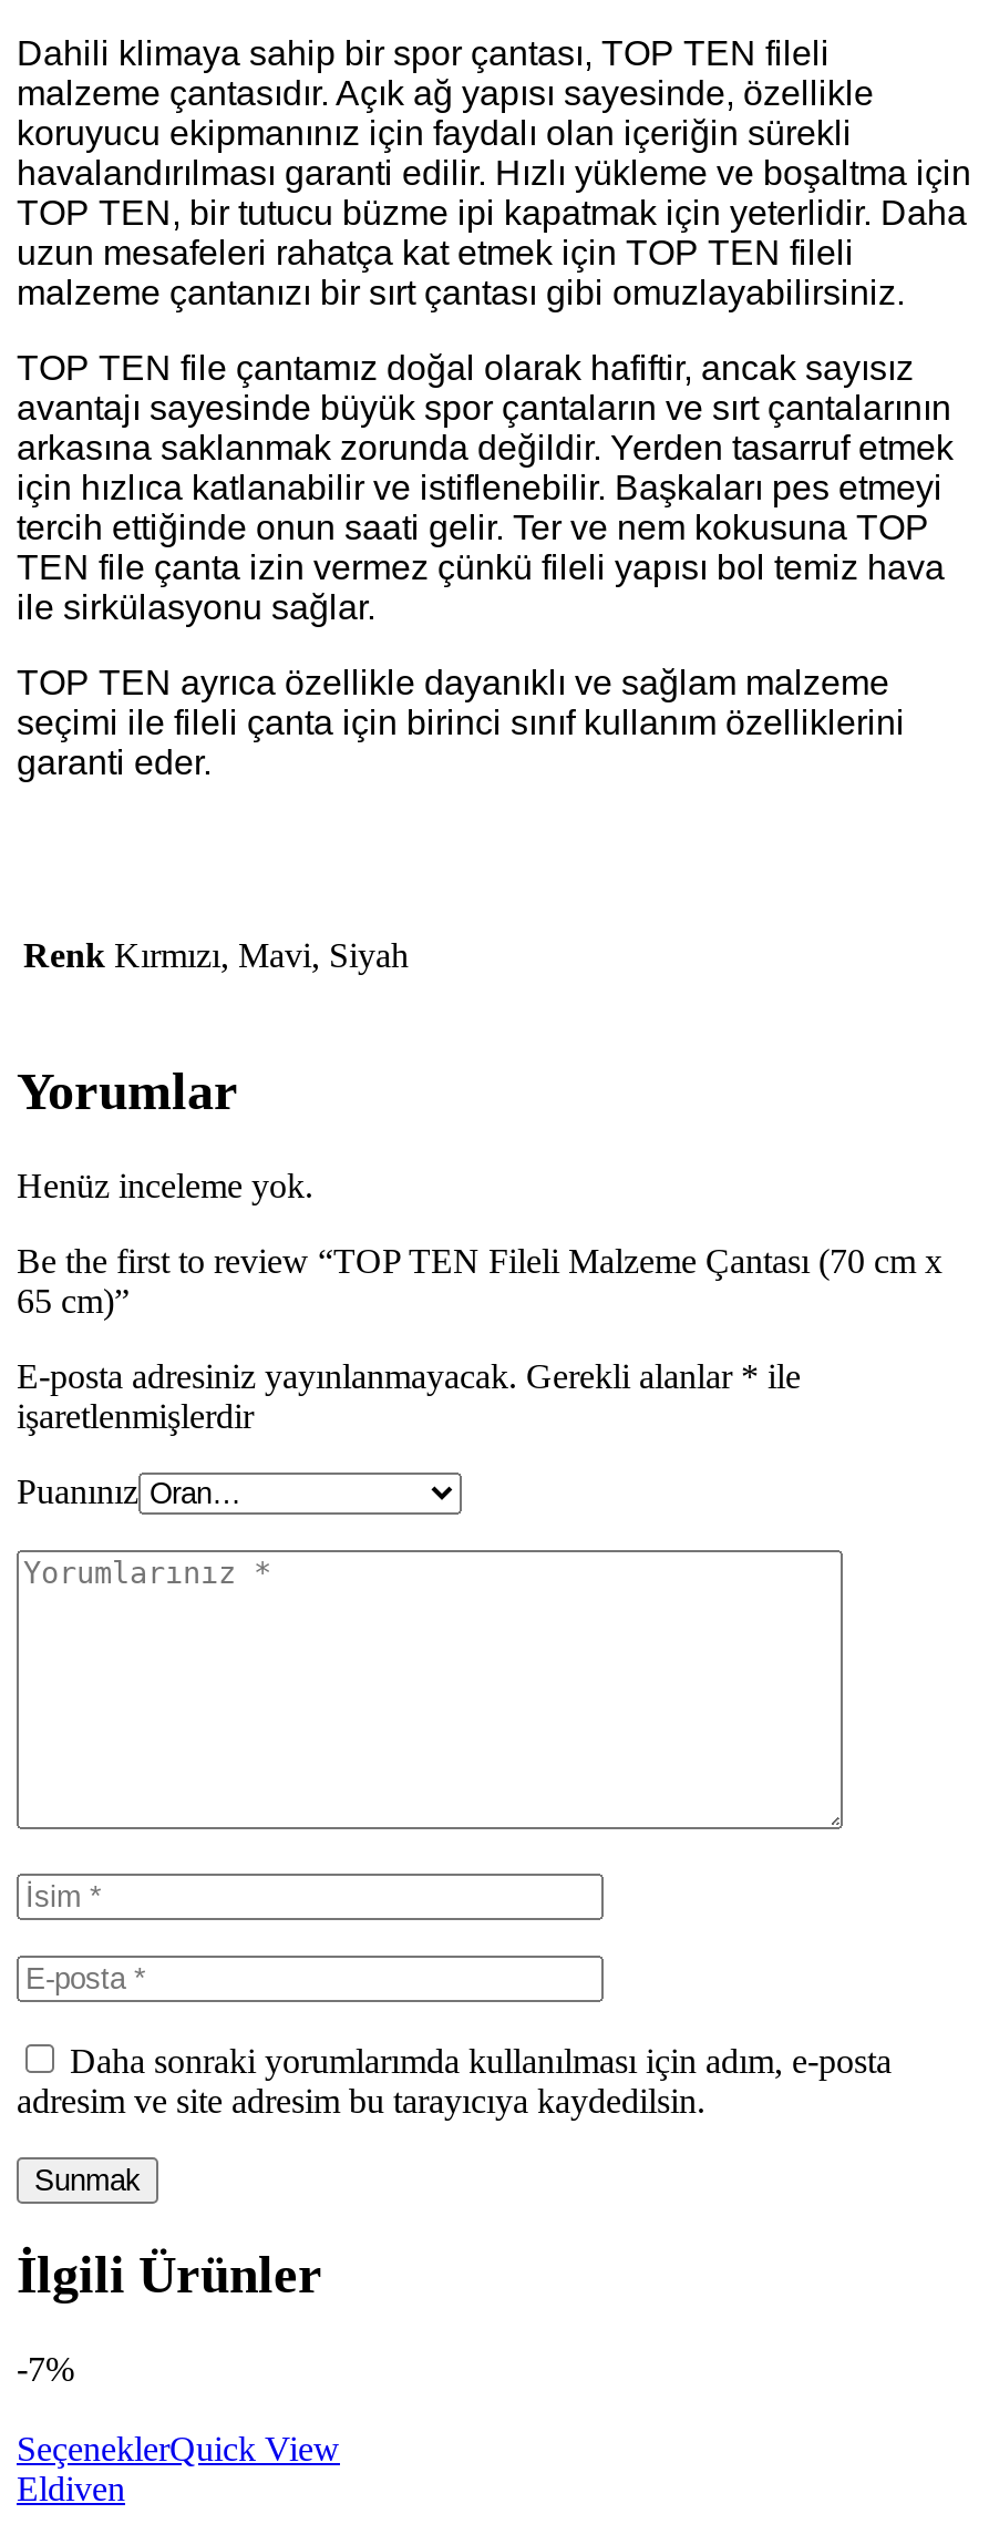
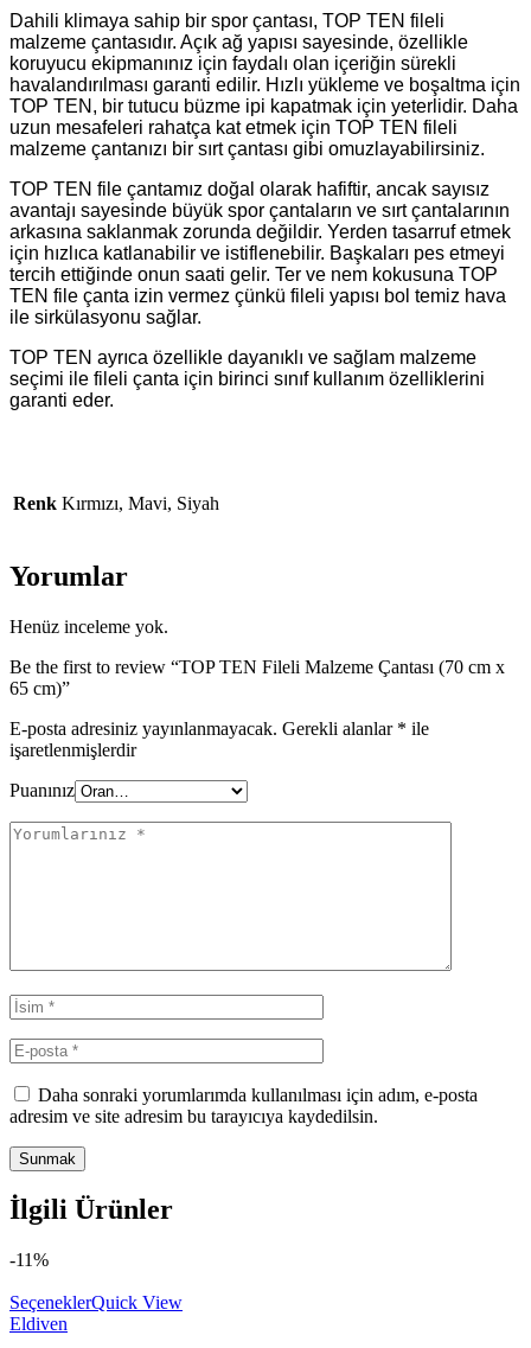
[17,2351,74,2389] -7% -> [9,1250,49,1270] -11%

